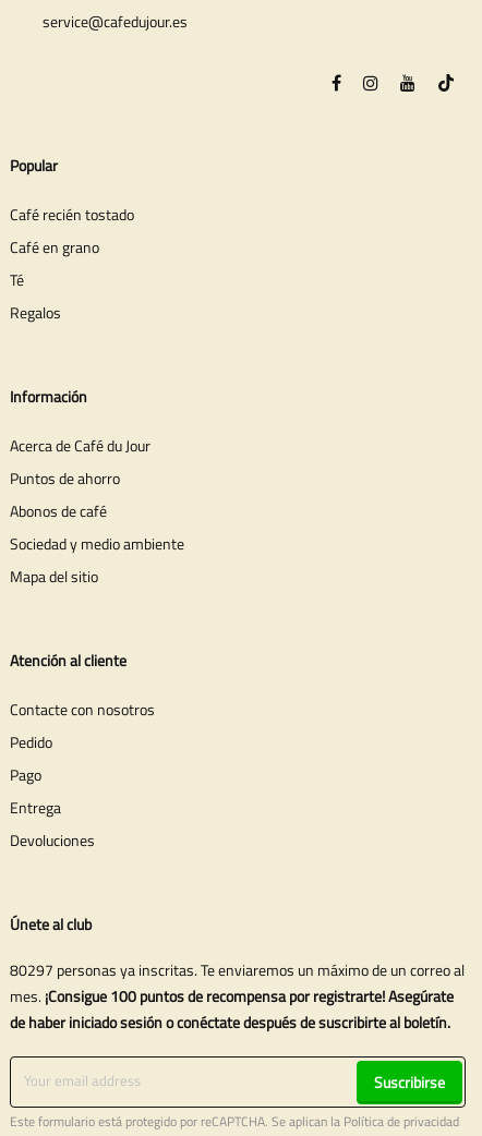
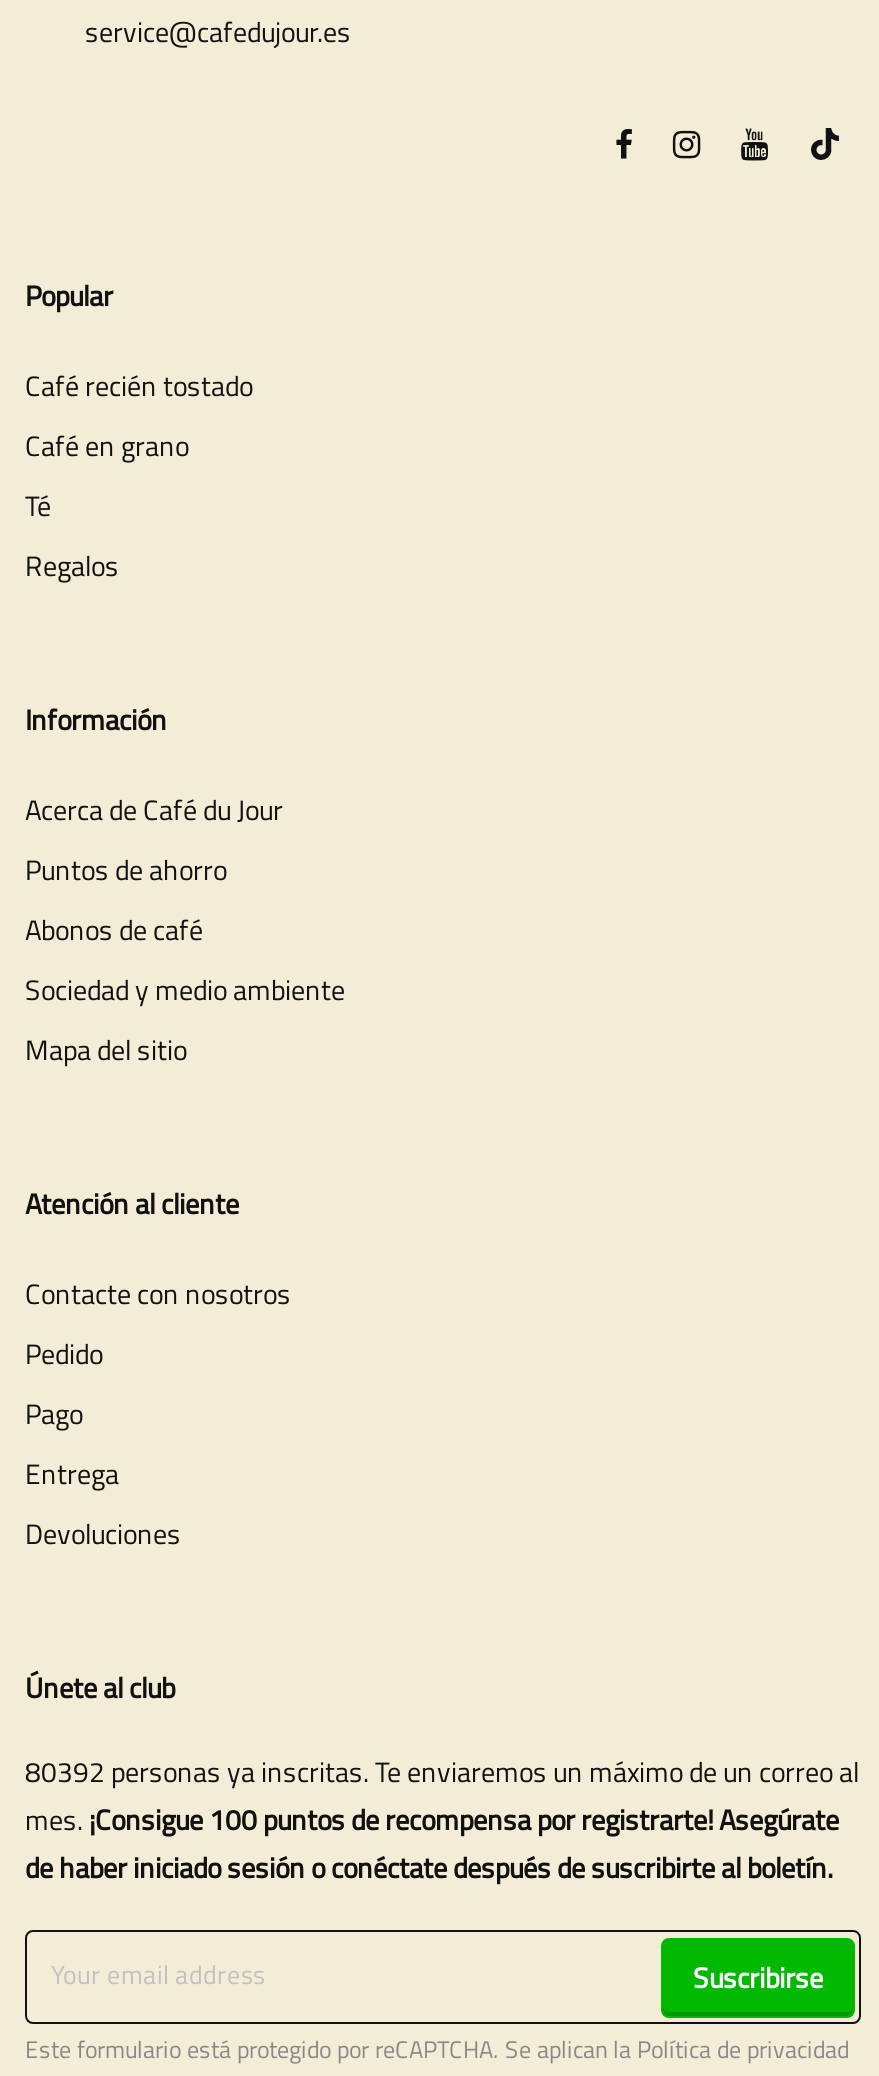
[10,959,465,982] 80297 personas ya inscritas. Te enviaremos un máximo de un correo al -> [25,1751,859,1793] 80392 personas ya inscritas. Te enviaremos un máximo de un correo al

